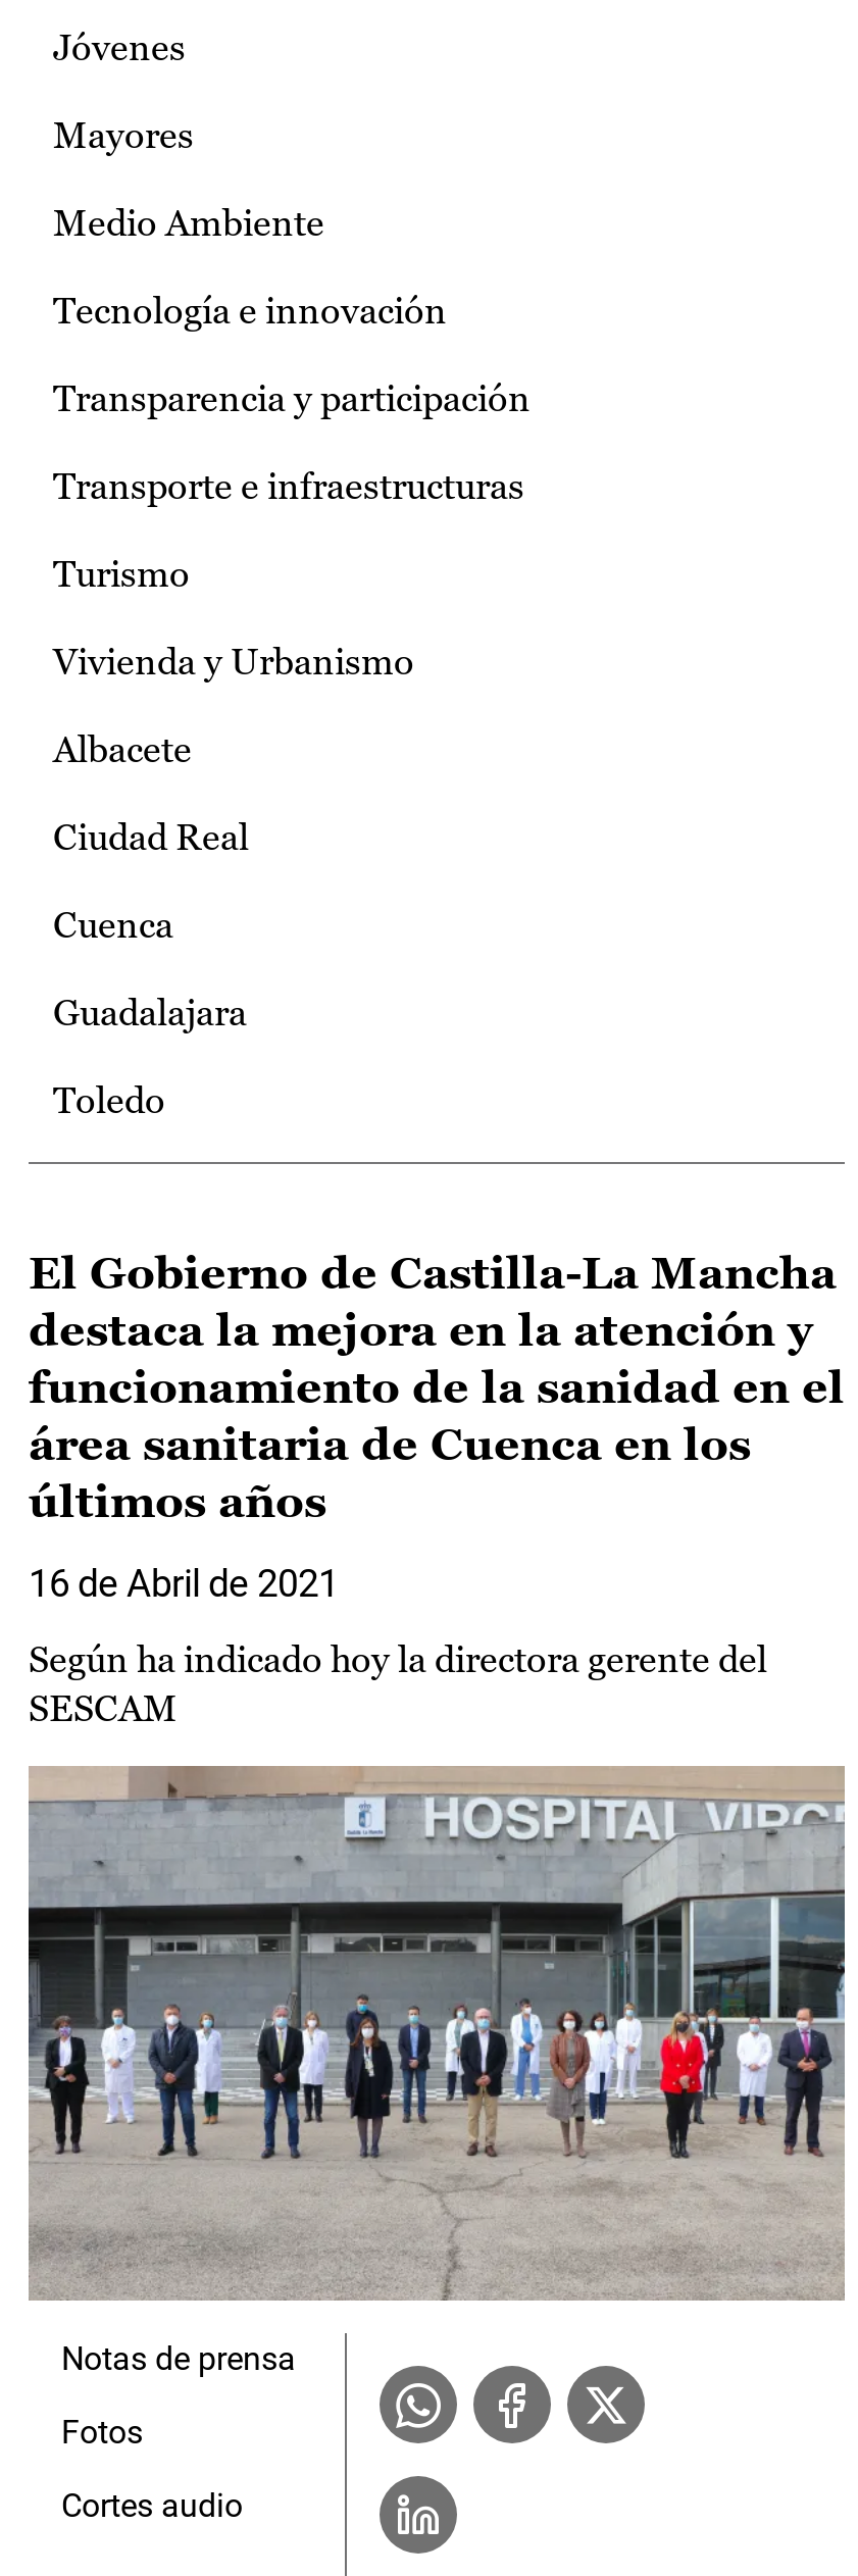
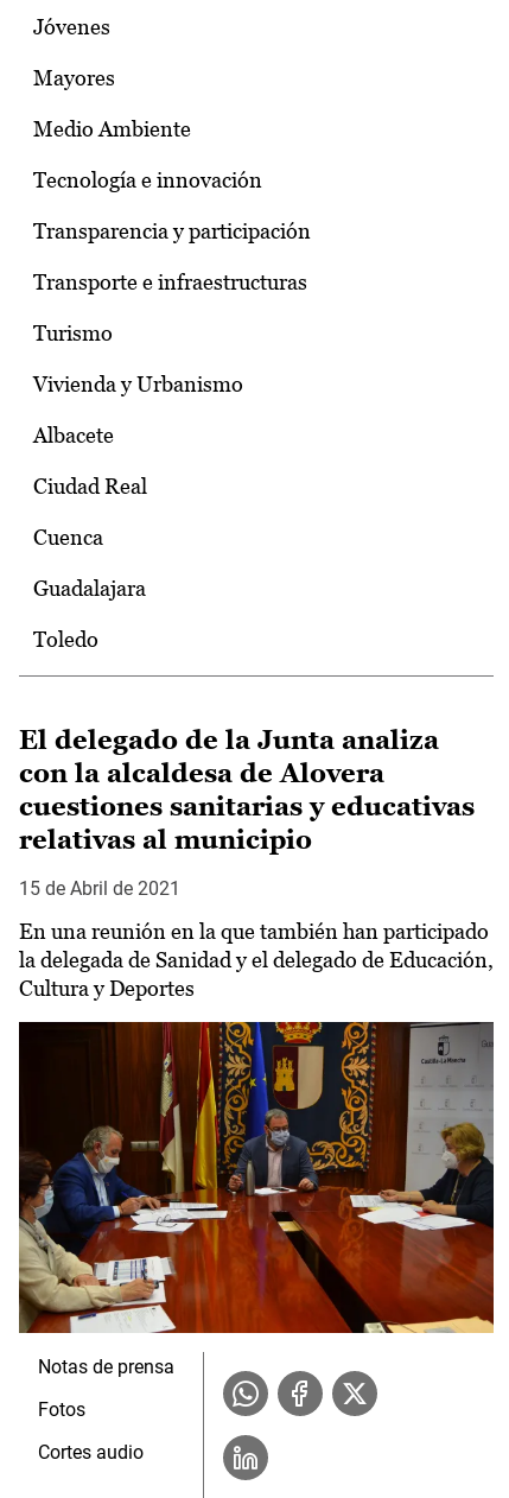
[29,1248,845,1527] El Gobierno de Castilla-La Mancha | destaca la mejora en la atención y | funcionamiento de la sanidad en el | área sanitaria de Cuenca en los | últimos años -> [19,725,475,855] El delegado de la Junta analiza | con la alcaldesa de Alovera | cuestiones sanitarias y educativas | relativas al municipio
[29,1562,339,1605] 16 de Abril de 2021 -> [19,877,180,900] 15 de Abril de 2021
[29,1638,767,1729] Según ha indicado hoy la directora gerente del | SESCAM -> [19,919,494,1001] En una reunión en la que también han participado | la delegada de Sanidad y el delegado de Educación, | Cultura y Deportes
[27,1764,845,2303] [image] -> [18,1021,494,1334] [image]

